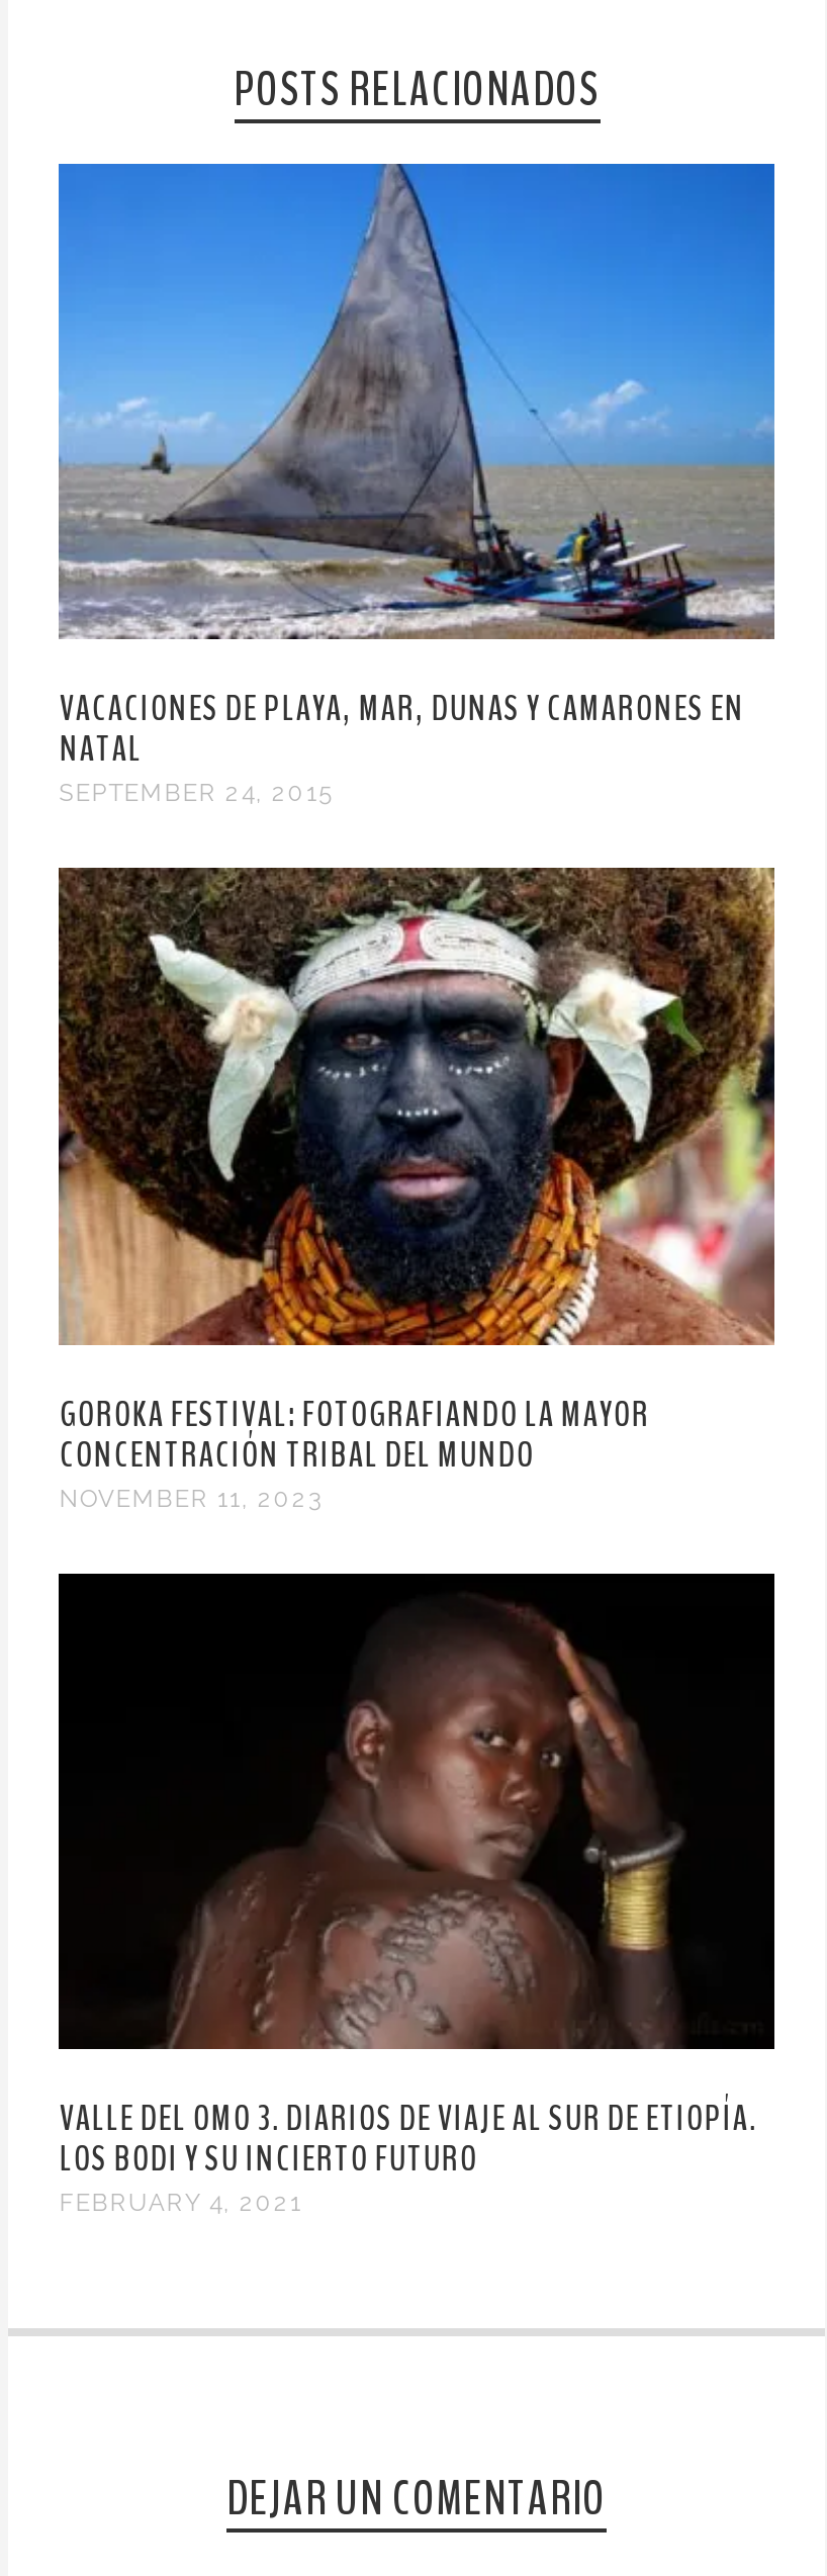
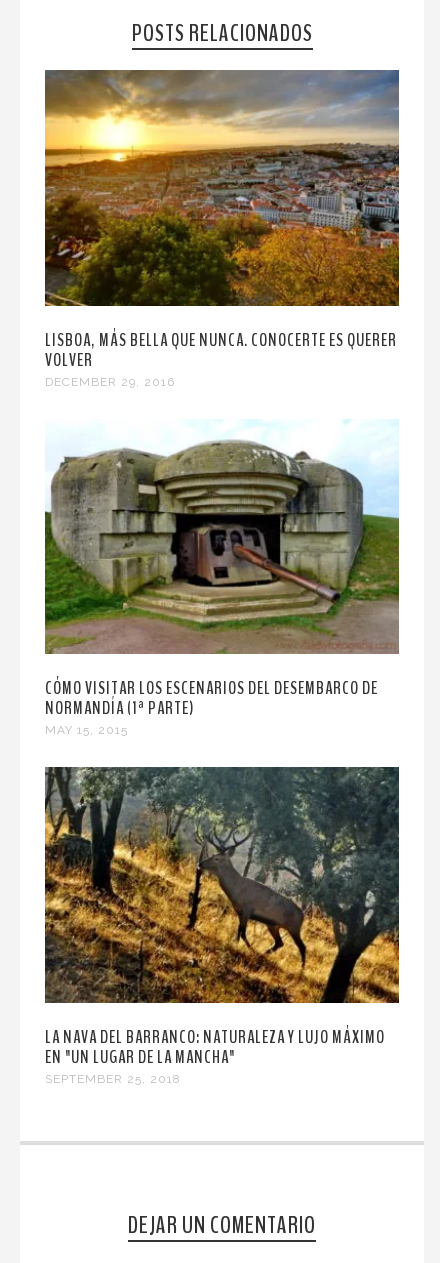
[57,161,776,808] [image] | VACACIONES DE PLAYA, MAR, DUNAS Y CAMARONES EN | NATAL | SEPTEMBER 24, 2015 -> [44,69,400,389] [image] | LISBOA, MÁS BELLA QUE NUNCA. CONOCERTE ES QUERER | VOLVER | DECEMBER 29, 2016
[57,865,776,1512] [image] | GOROKA FESTIVAL: FOTOGRAFIANDO LA MAYOR | CONCENTRACIÓN TRIBAL DEL MUNDO | NOVEMBER 11, 2023 -> [45,418,400,737] [image] | CÓMO VISITAR LOS ESCENARIOS DEL DESEMBARCO DE | NORMANDÍA (1ª PARTE) | MAY 15, 2015
[57,1575,776,2217] [image] | VALLE DEL OMO 3. DIARIOS DE VIAJE AL SUR DE ETIOPÍA. | LOS BODI Y SU INCIERTO FUTURO | FEBRUARY 4, 2021 -> [44,767,400,1086] [image] | LA NAVA DEL BARRANCO: NATURALEZA Y LUJO MÁXIMO | EN "UN LUGAR DE LA MANCHA" | SEPTEMBER 25, 2018

